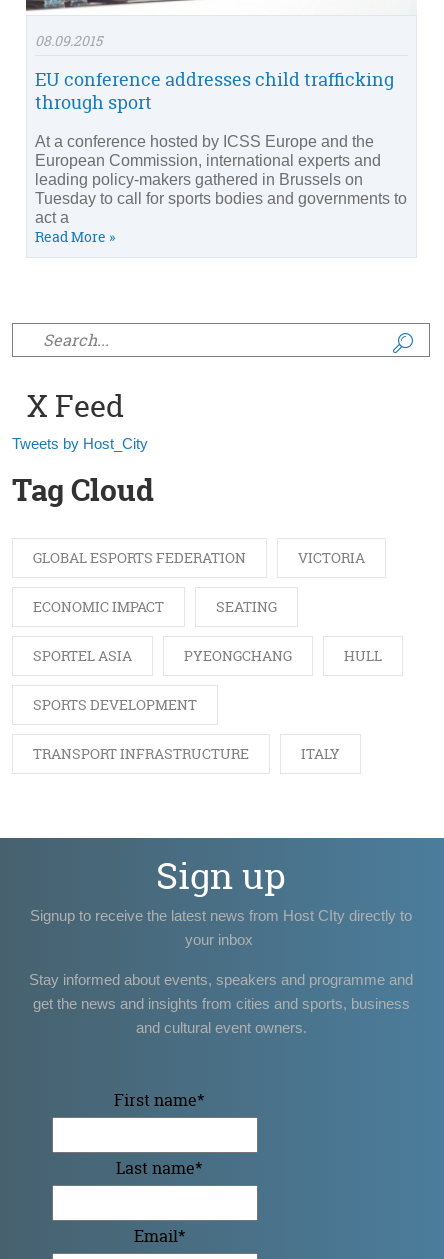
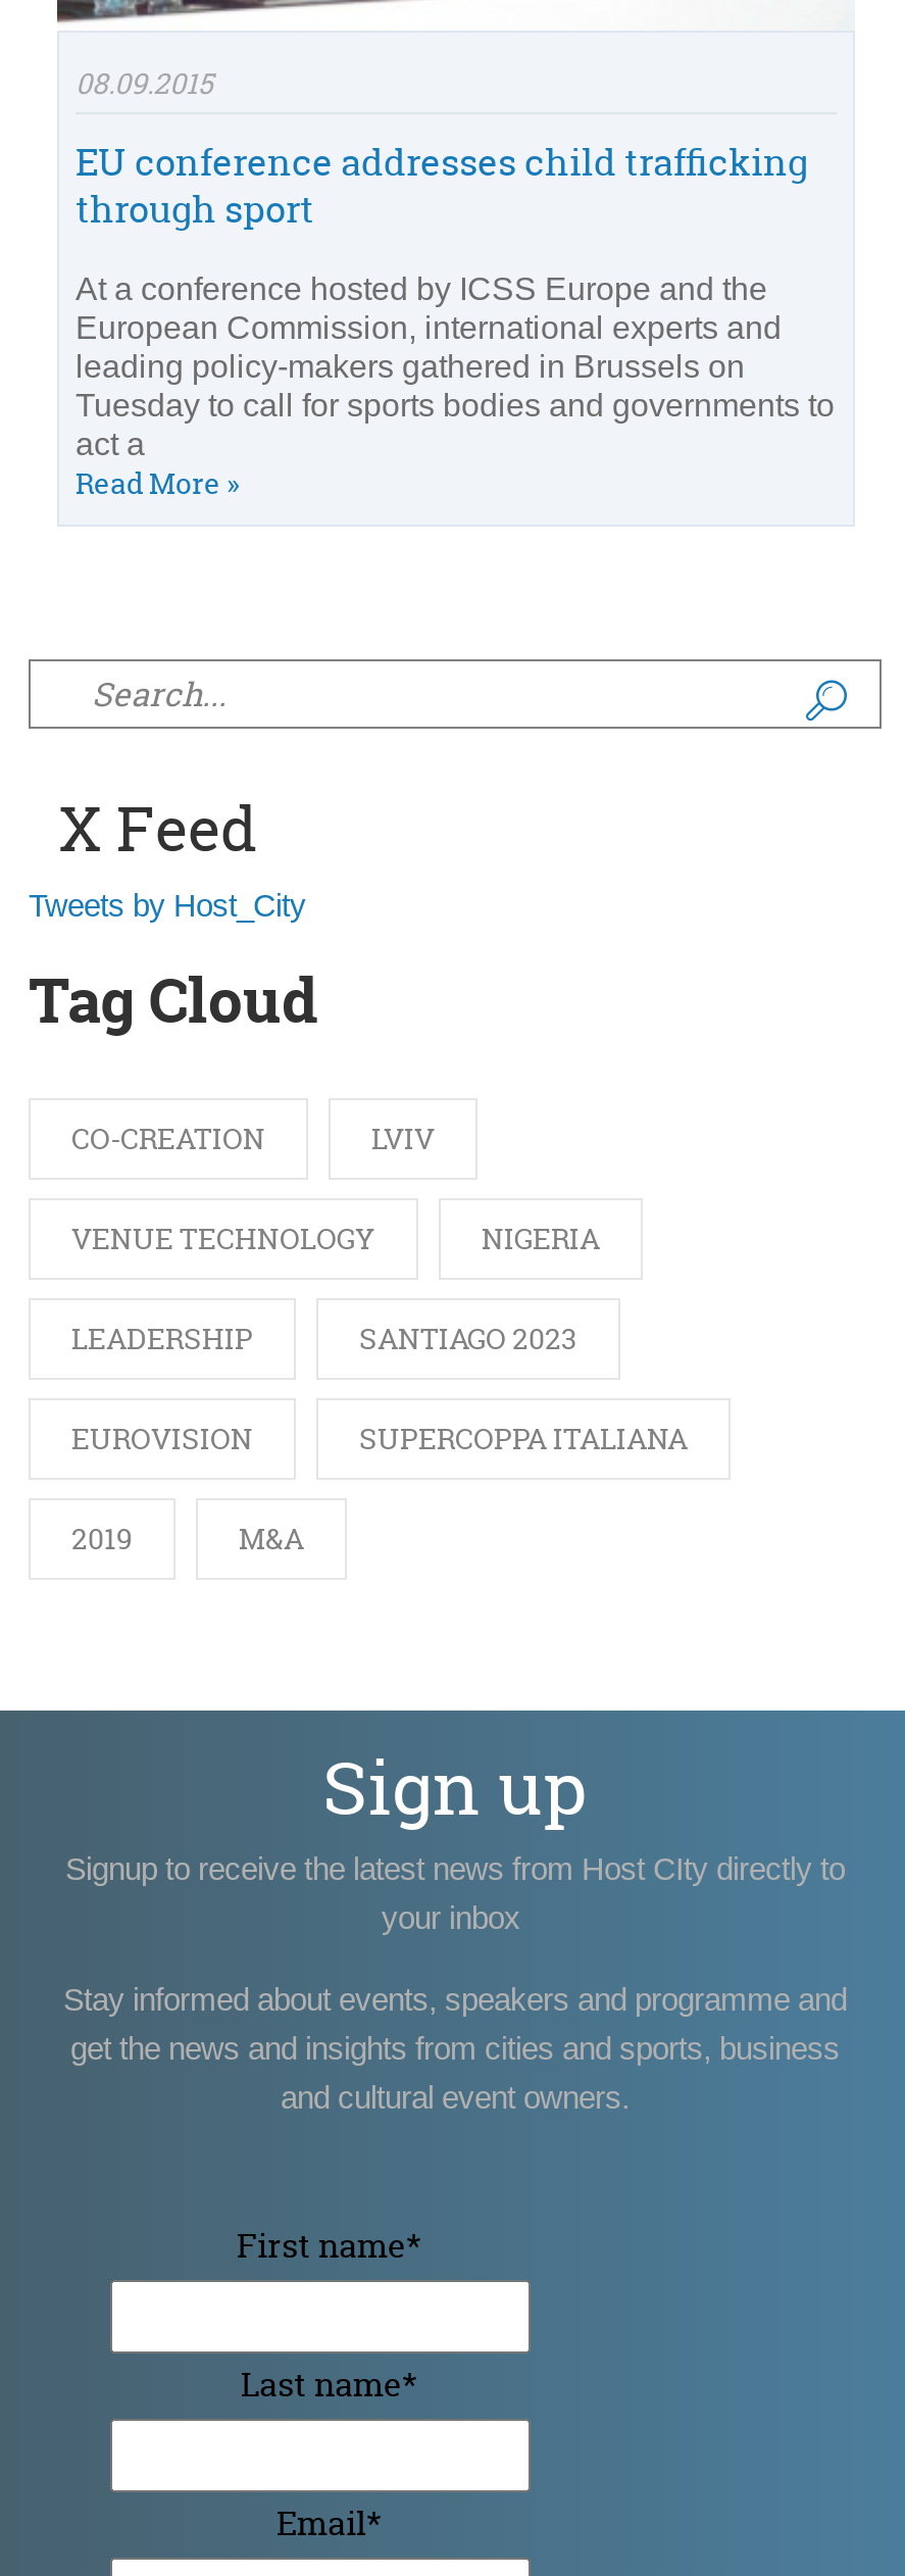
[33,548,365,567] GLOBAL ESPORTS FEDERATION | VICTORIA -> [71,1119,435,1158] CO-CREATION | LVIV
[33,597,277,616] ECONOMIC IMPACT | SEATING -> [71,1219,600,1258] VENUE TECHNOLOGY | NIGERIA
[33,646,382,665] SPORTEL ASIA | PYEONGCHANG | HULL -> [71,1319,577,1358] LEADERSHIP | SANTIAGO 2023
[33,695,197,714] SPORTS DEVELOPMENT -> [71,1419,688,1458] EUROVISION | SUPERCOPPA ITALIANA
[33,744,340,763] TRANSPORT INFRASTRUCTURE | ITALY -> [71,1519,304,1558] 2019 | M&A

